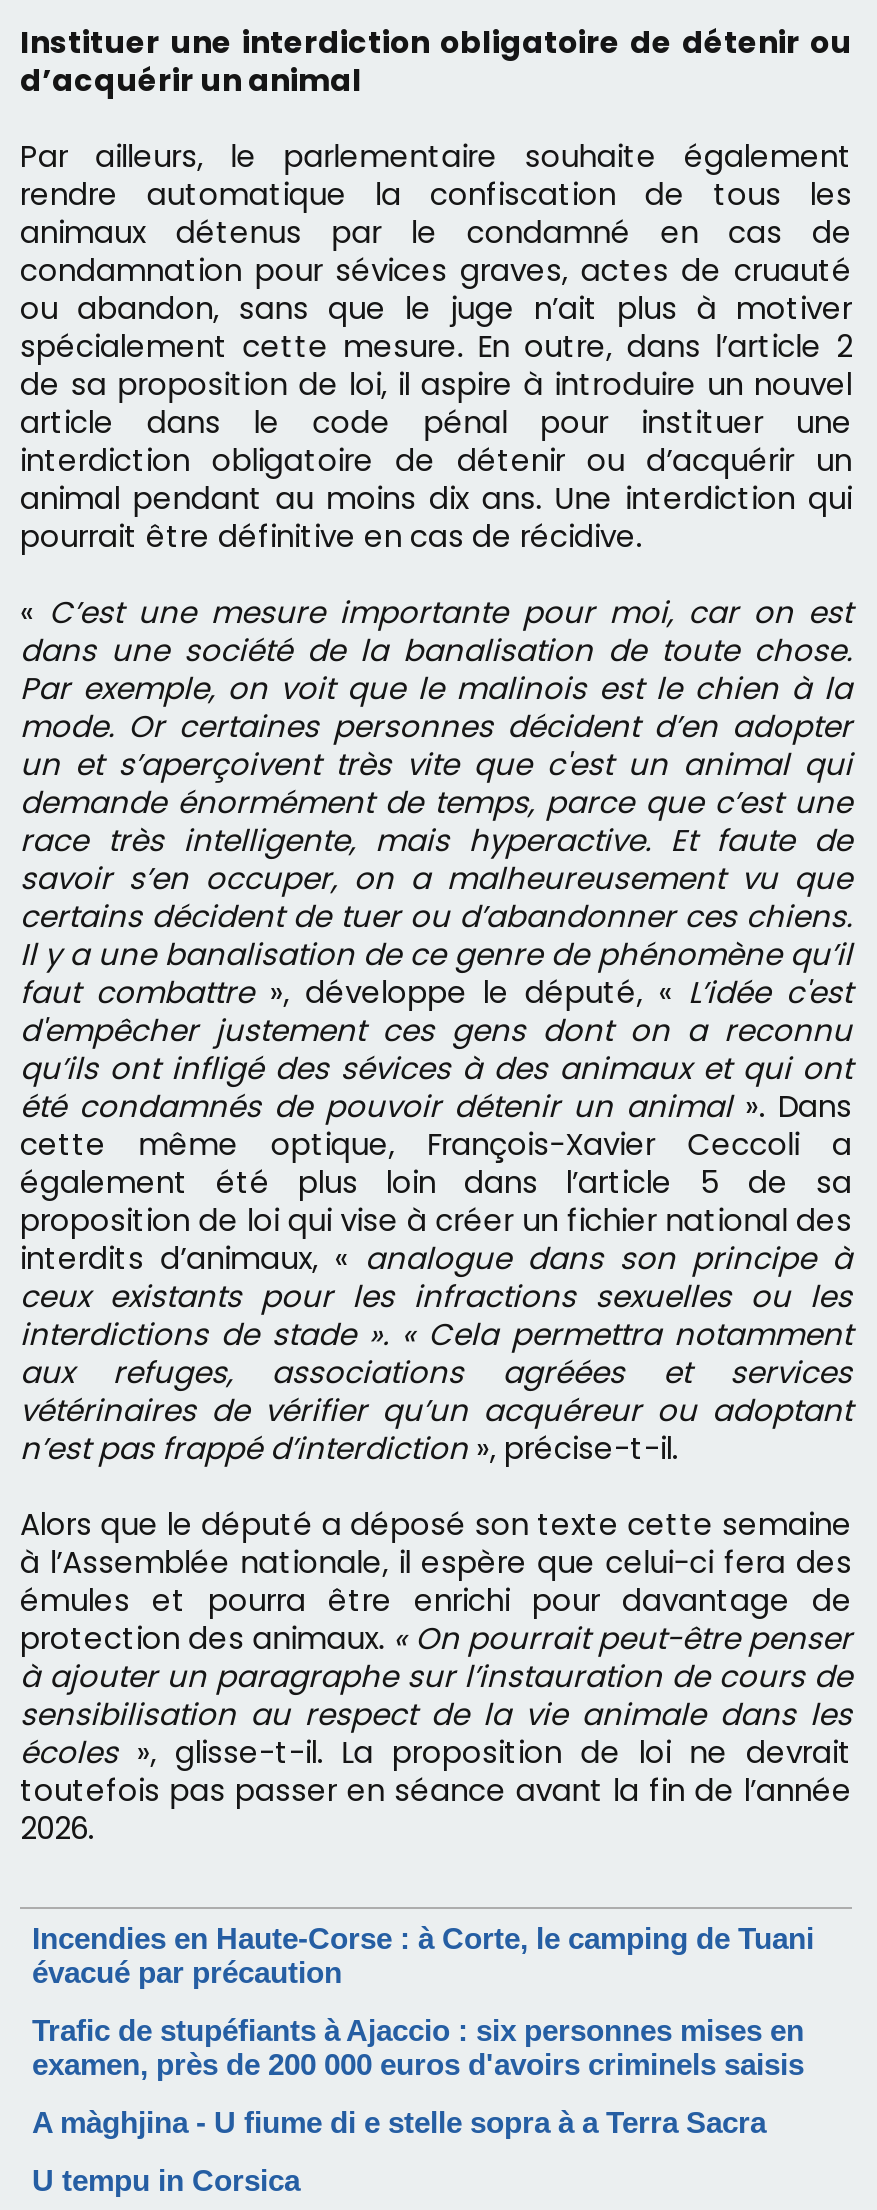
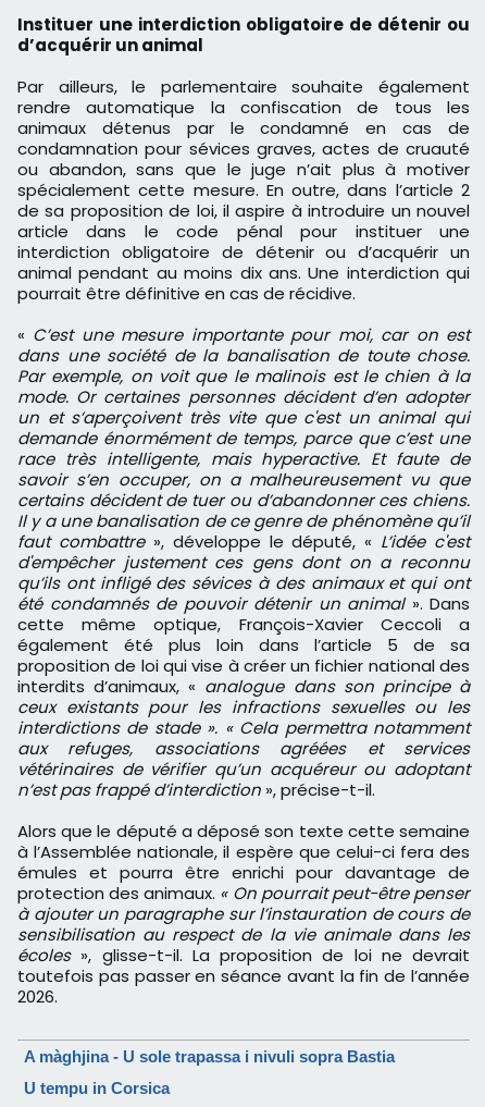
[32,1921,814,2139] Incendies en Haute-Corse : à Corte, le camping de Tuani | évacué par précaution | Trafic de stupéfiants à Ajaccio : six personnes mises en | examen, près de 200 000 euros d'avoirs criminels saisis | A màghjina - U fiume di e stelle sopra à a Terra Sacra -> [24,1047,395,1065] A màghjina - U sole trapassa i nivuli sopra Bastia

